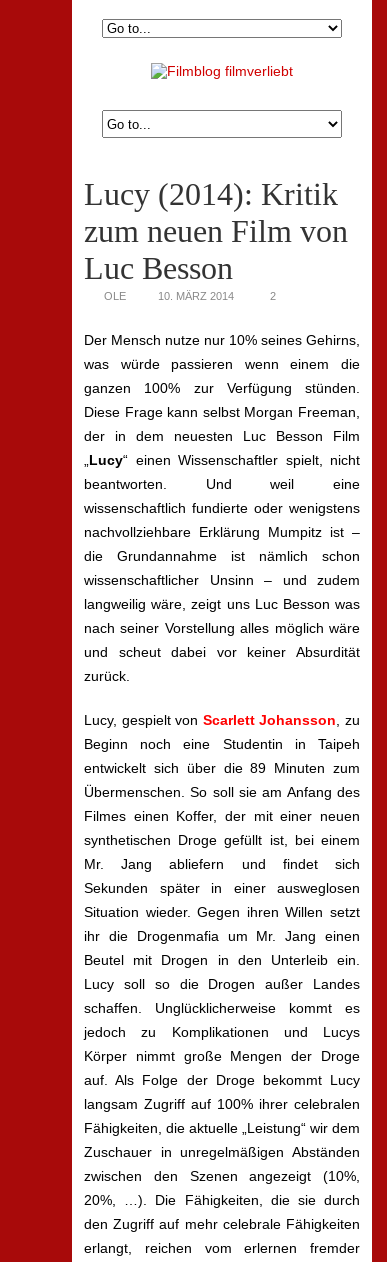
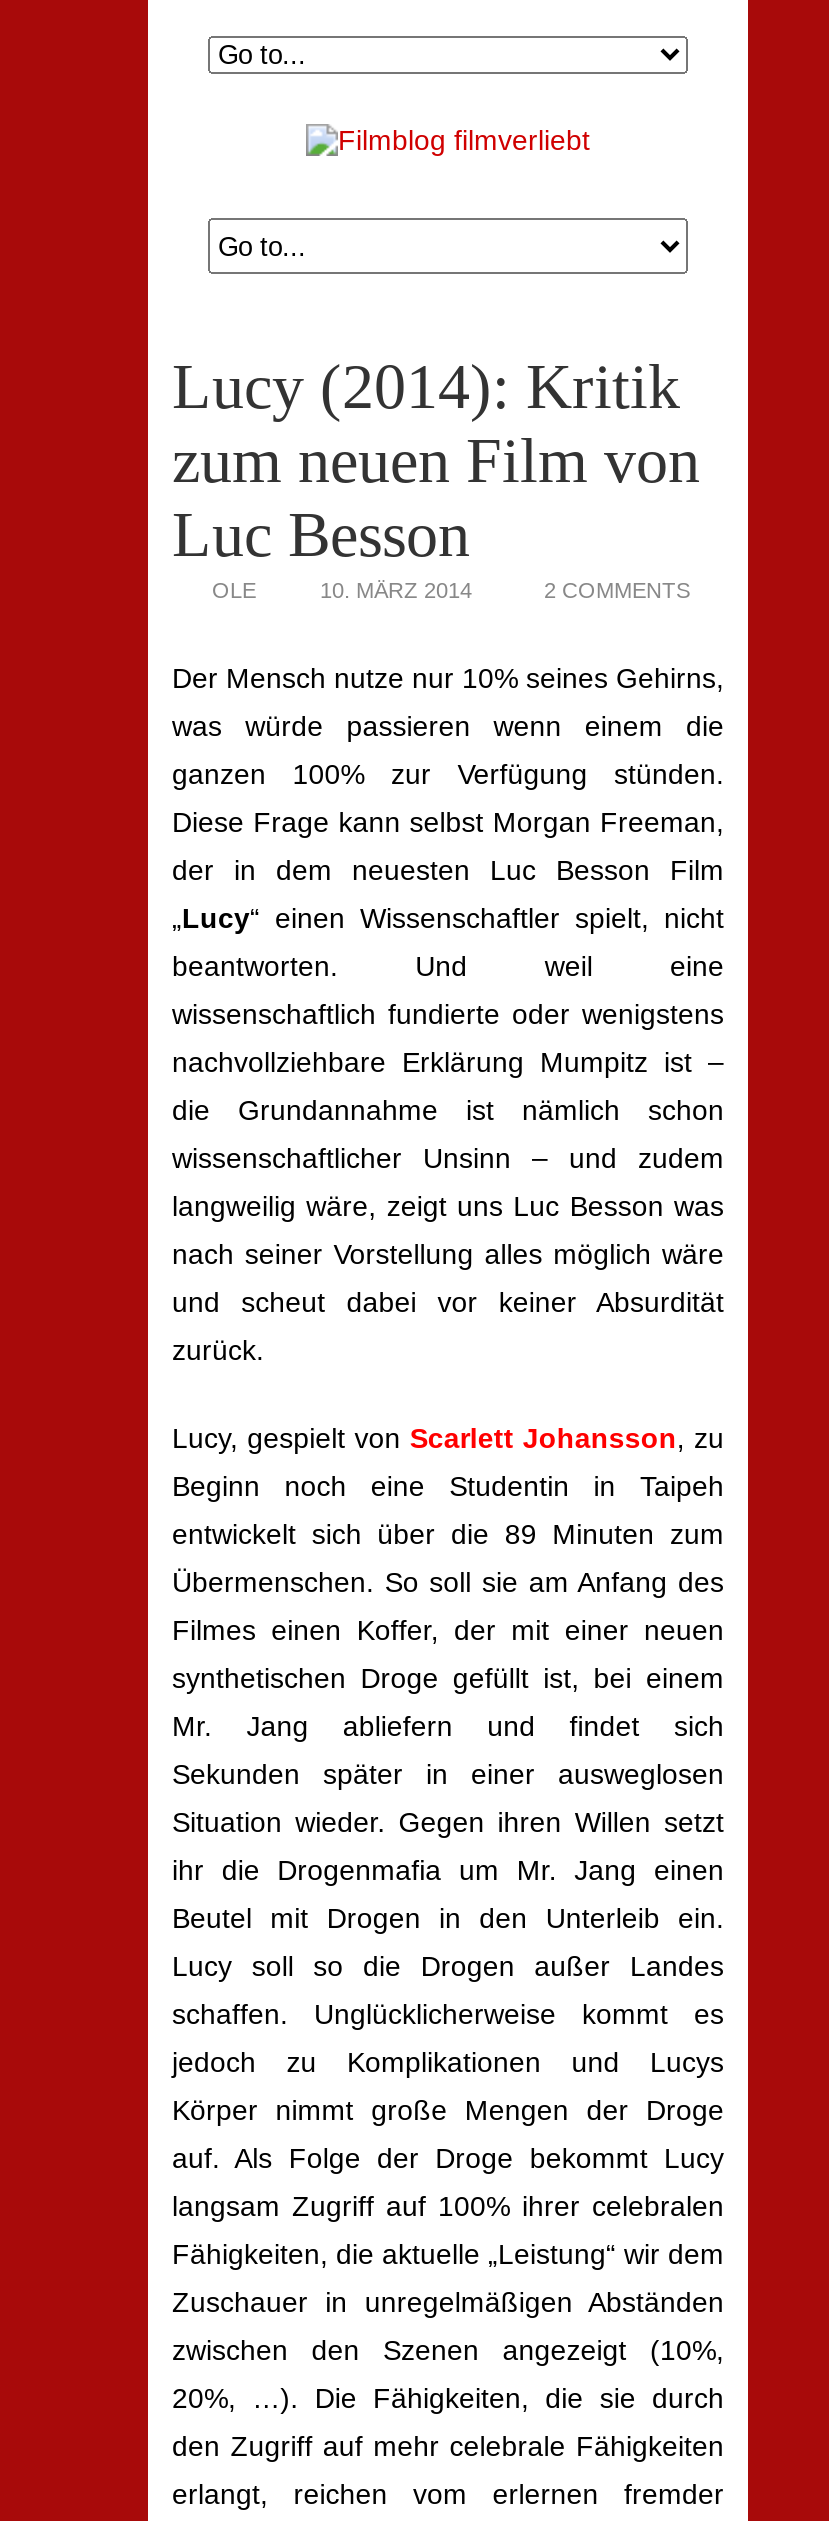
[270,290,276,302] 2 -> [544,578,690,602] 2 COMMENTS

